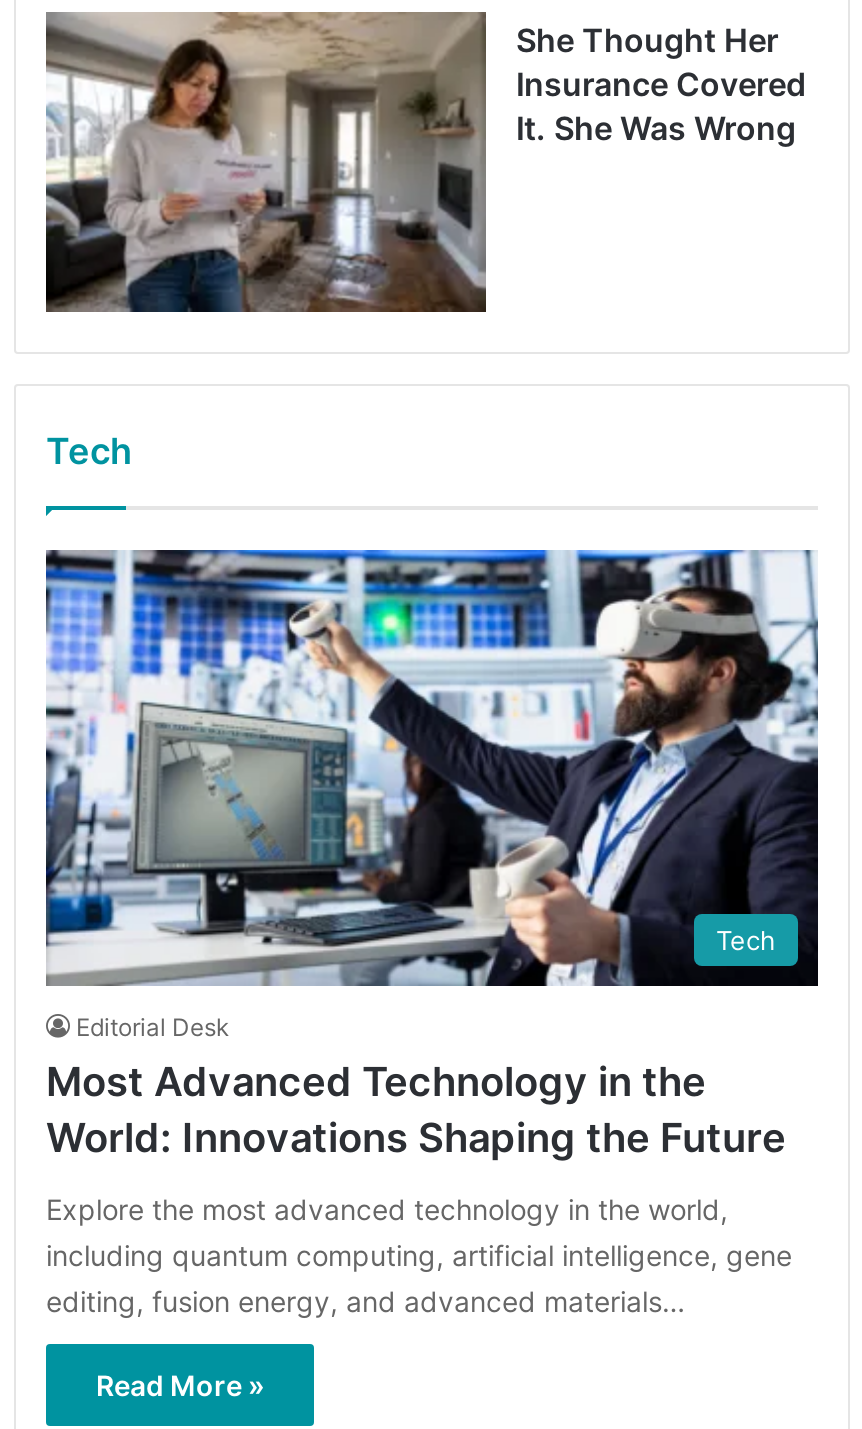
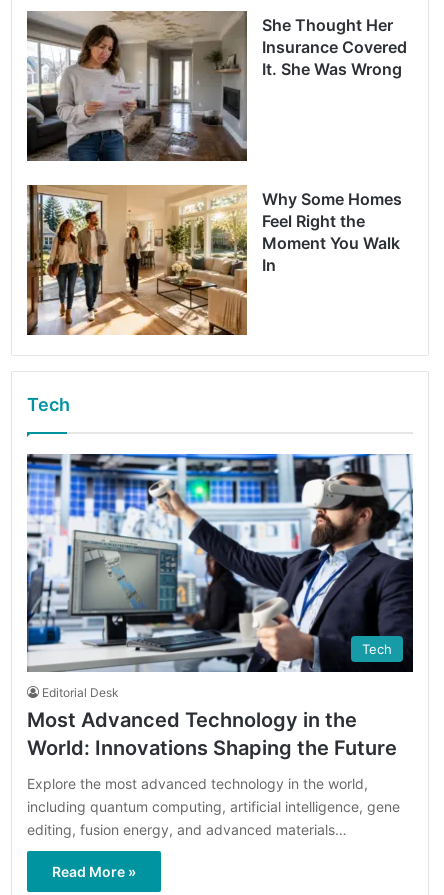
none -> [26,185,402,336] [image] | Why Some Homes | Feel Right the | Moment You Walk | In

